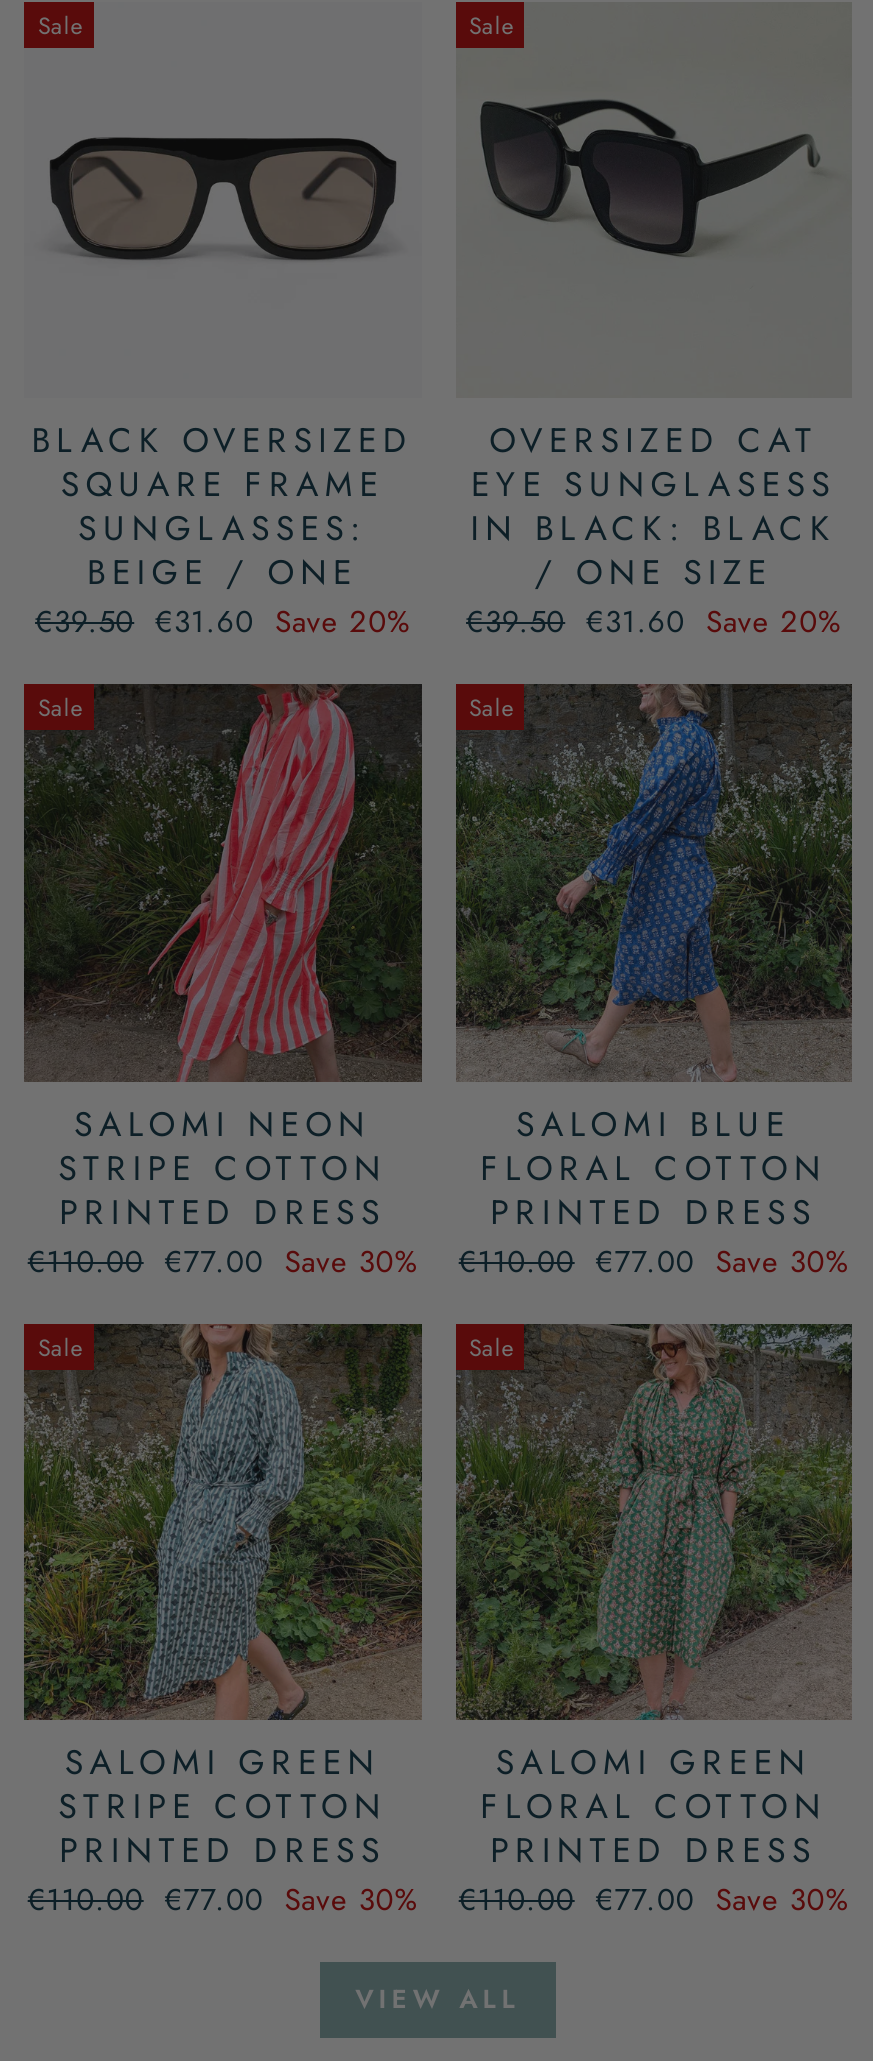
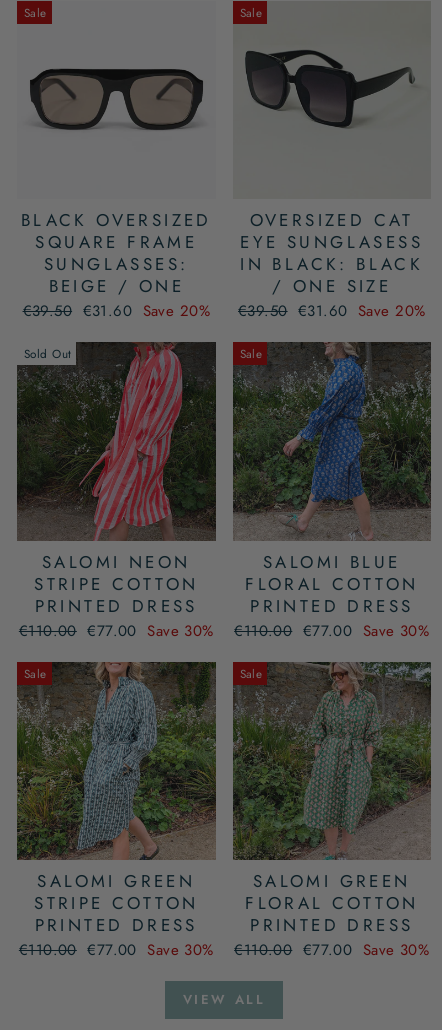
[38,690,83,724] Sale -> [24,345,71,362] Sold Out

